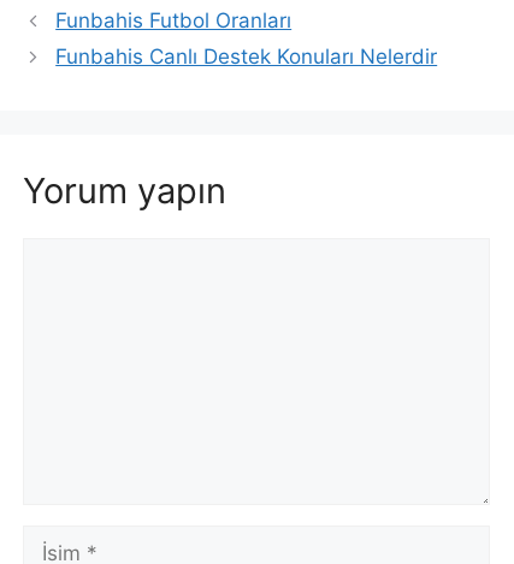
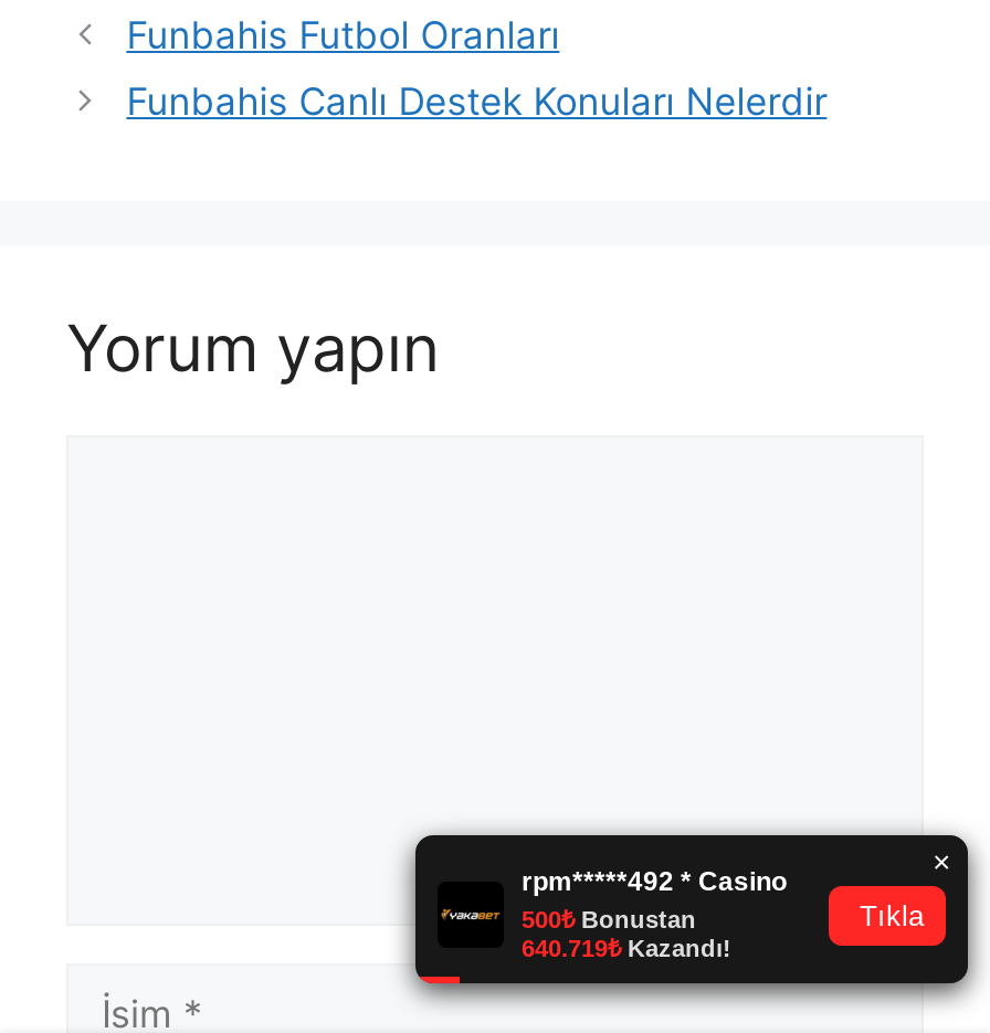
none -> [402,830,981,1006] [image]

